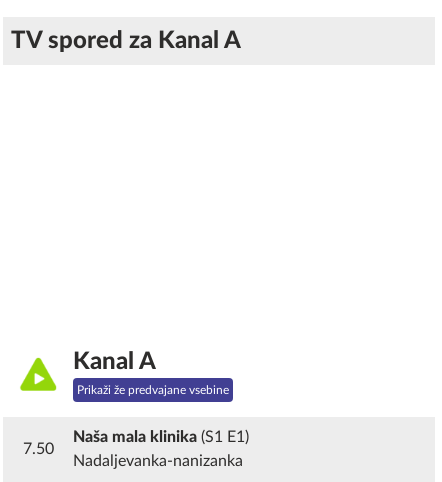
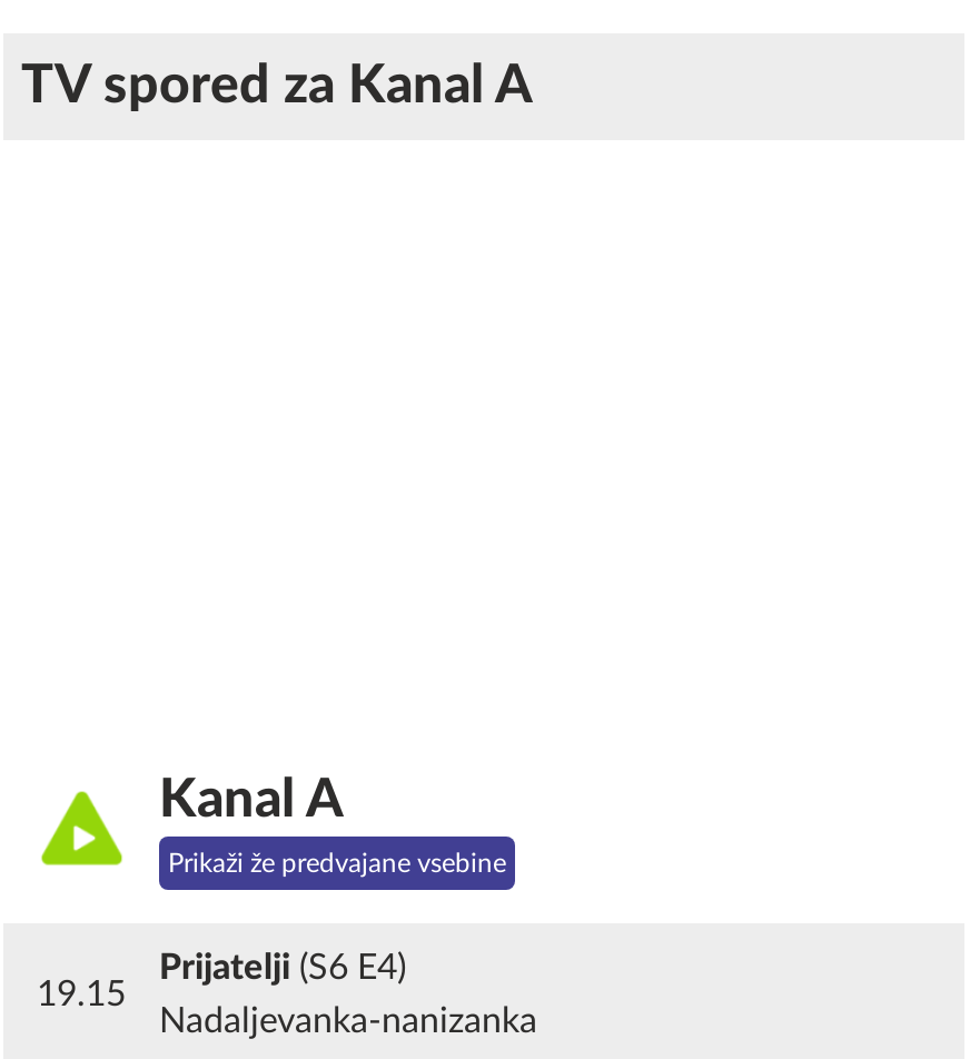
[73,429,249,445] Naša mala klinika (S1 E1) -> [159,950,406,986] Prijatelji (S6 E4)
[22,441,53,457] 7.50 -> [37,977,126,1012] 19.15

